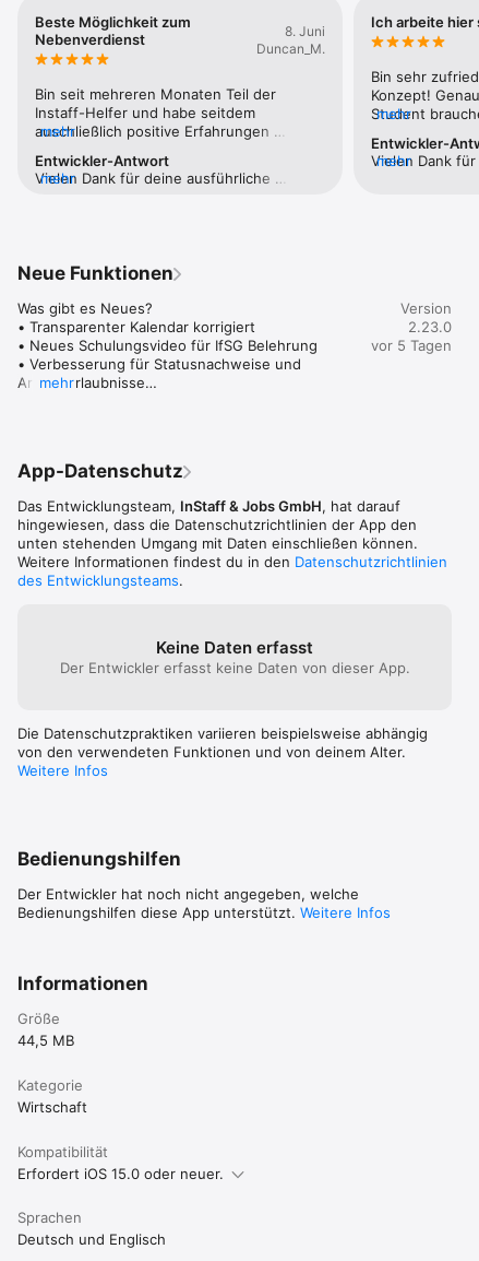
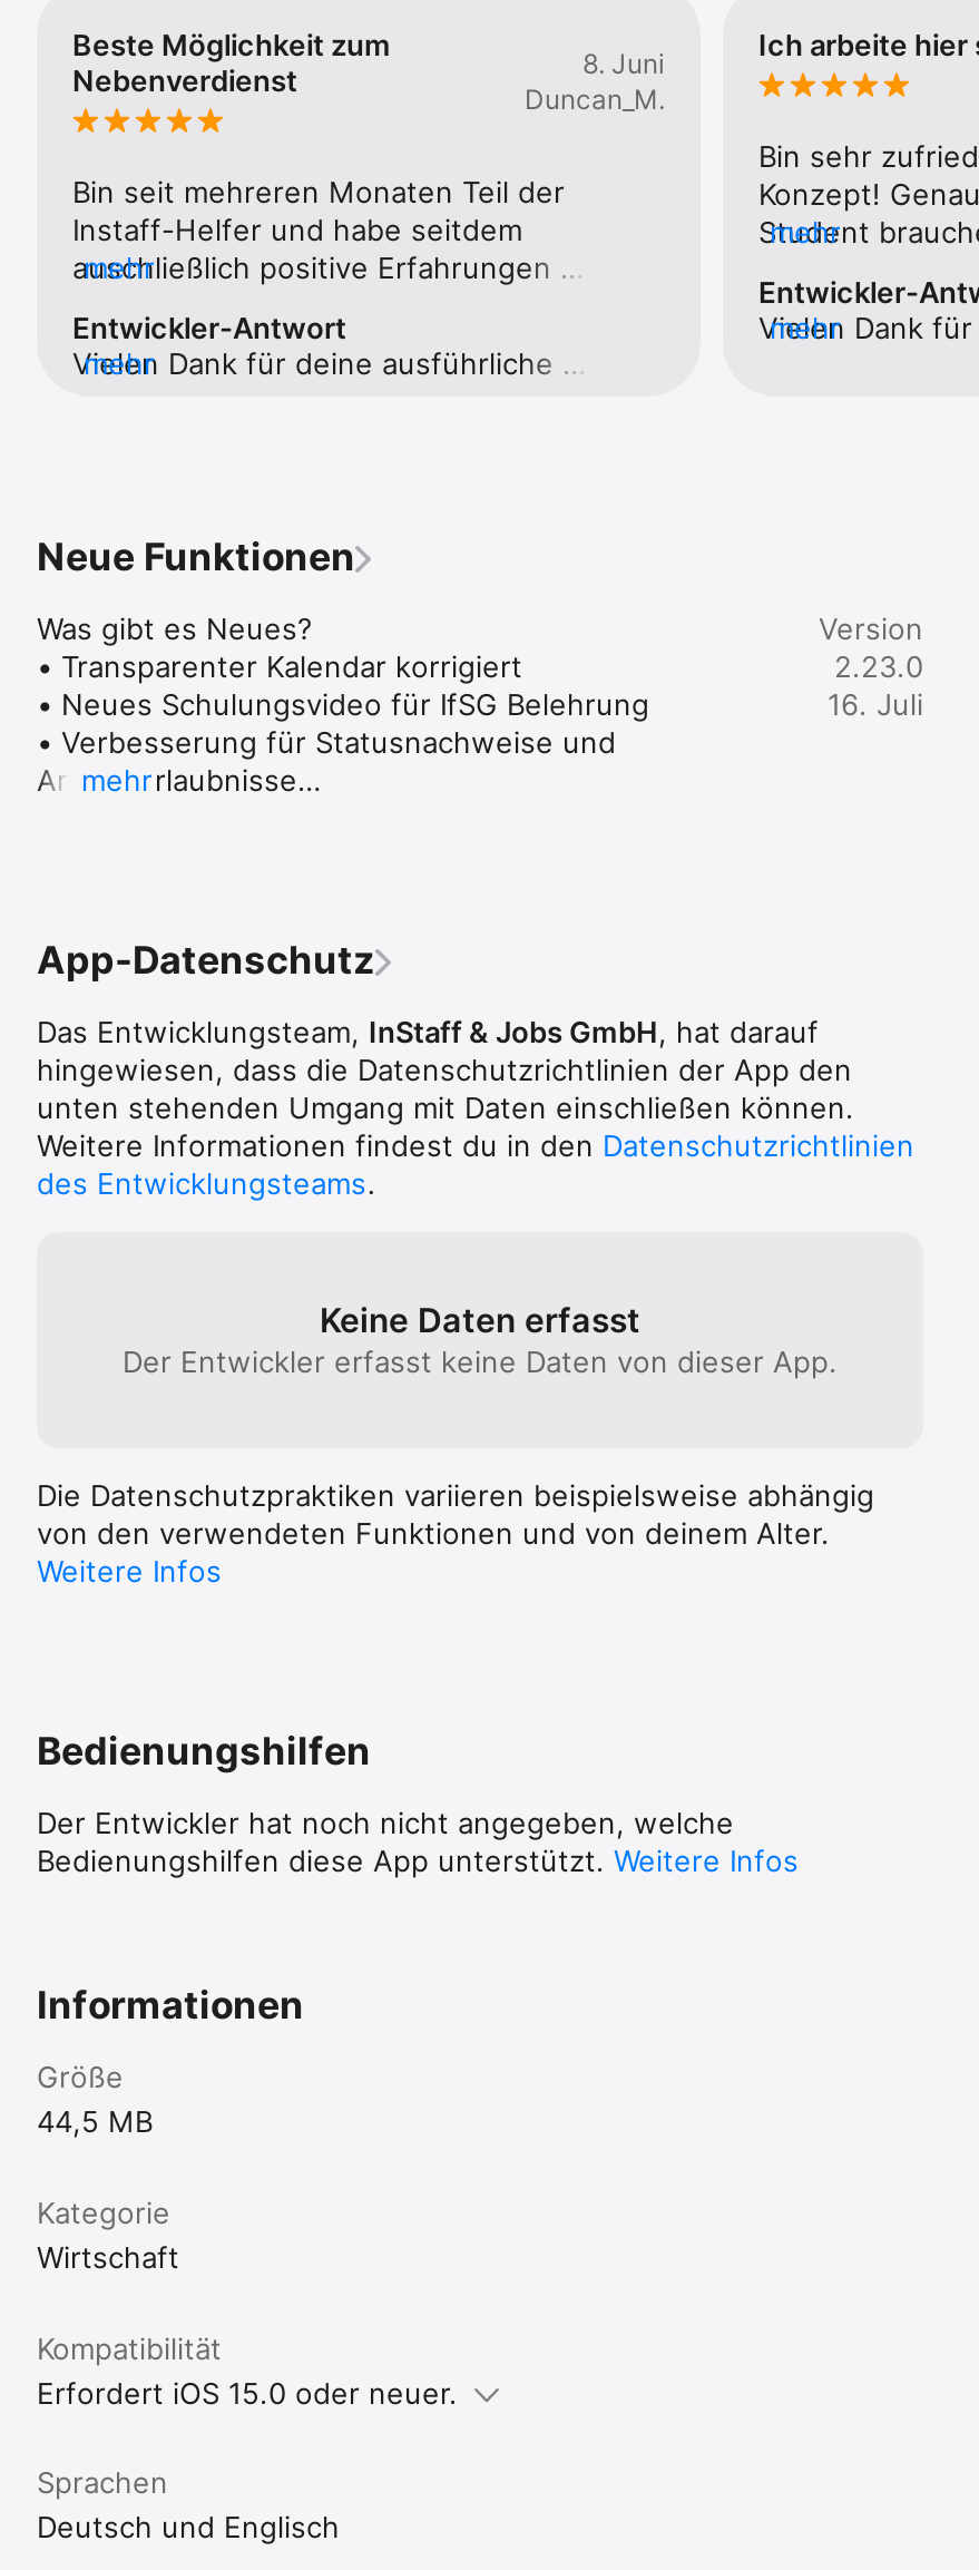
[371,336,452,354] vor 5 Tagen -> [828,686,923,721] 16. Juli

